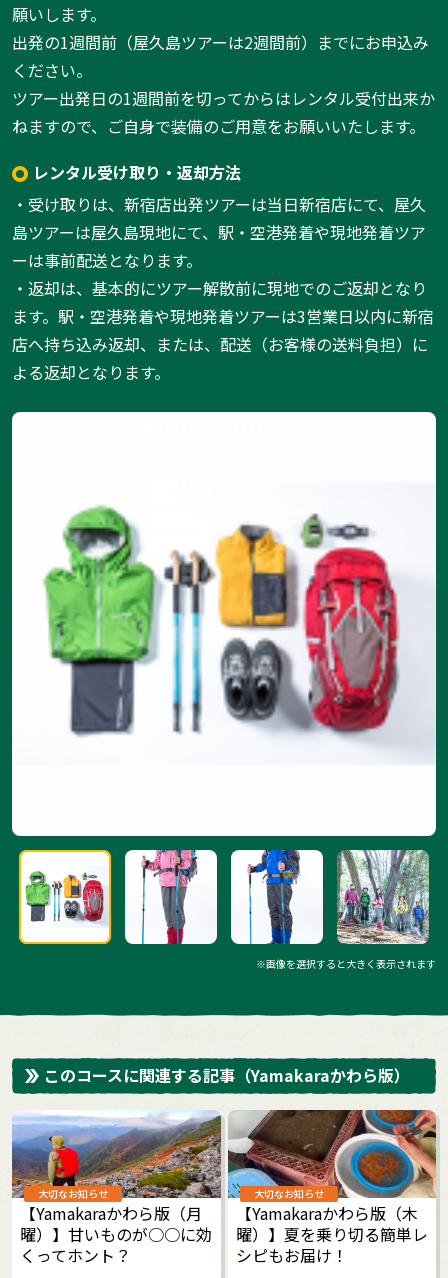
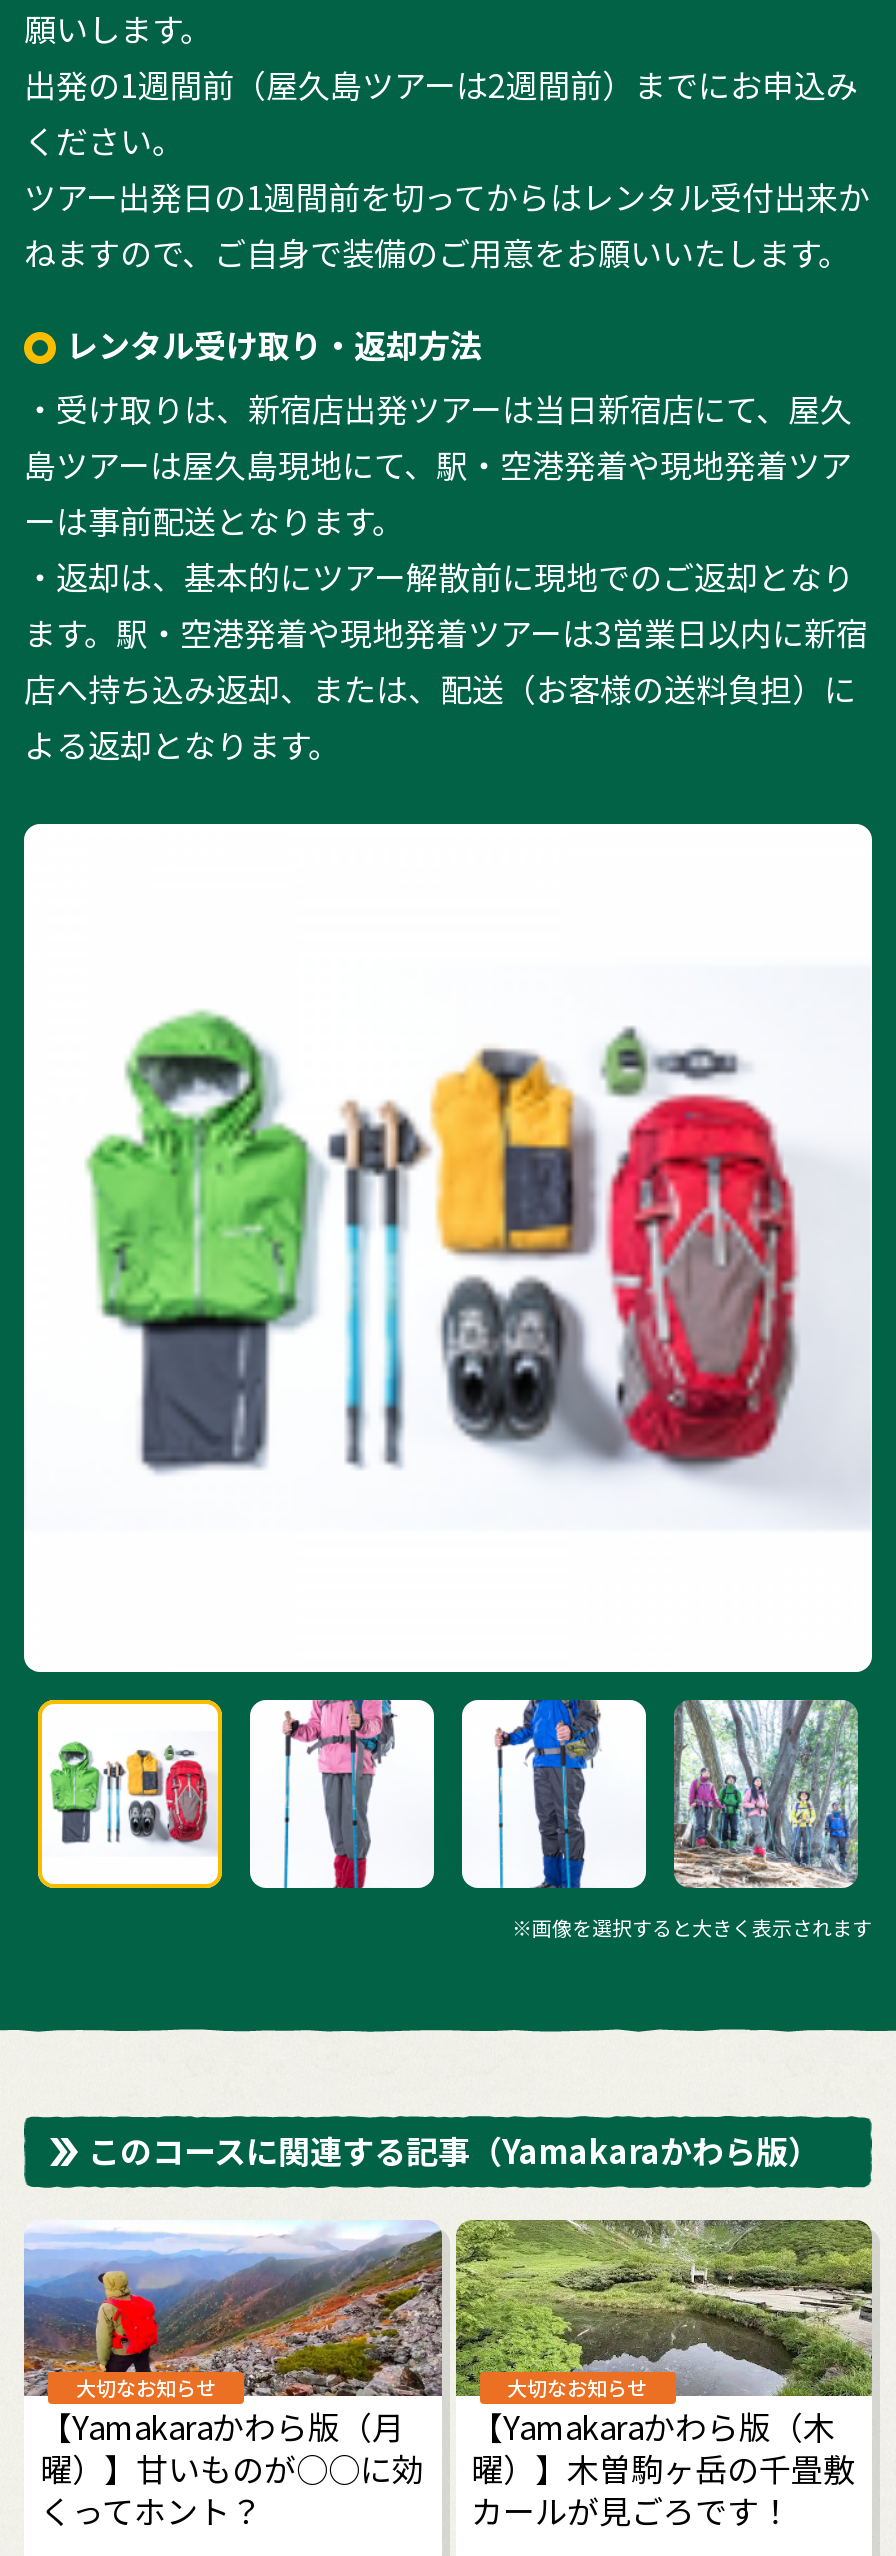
[227,1109,437,1267] [image] | 曜）】夏を乗り切る簡単レ | シピもお届け！ -> [454,2218,874,2534] [image] | 曜）】木曽駒ヶ岳の千畳敷 | カールが見ごろです！

